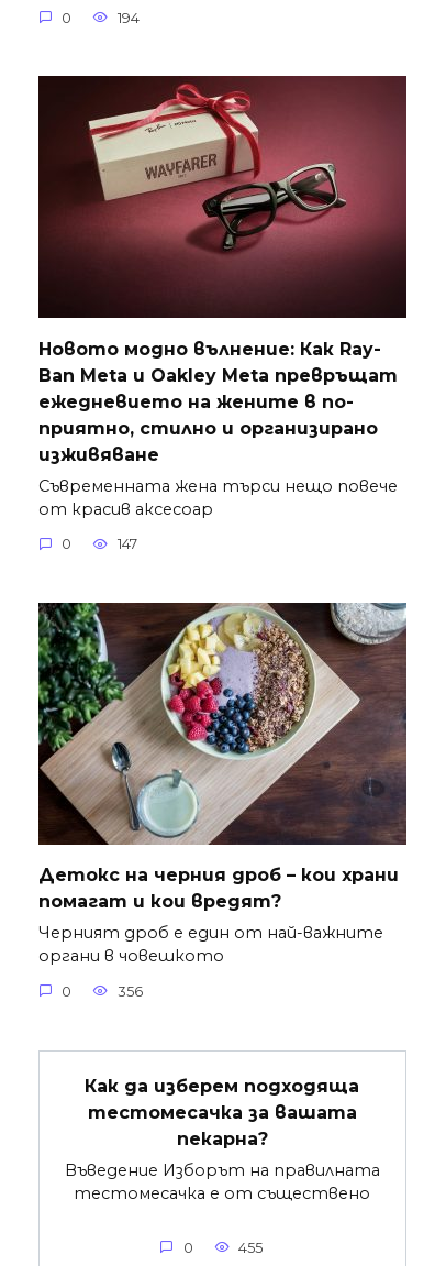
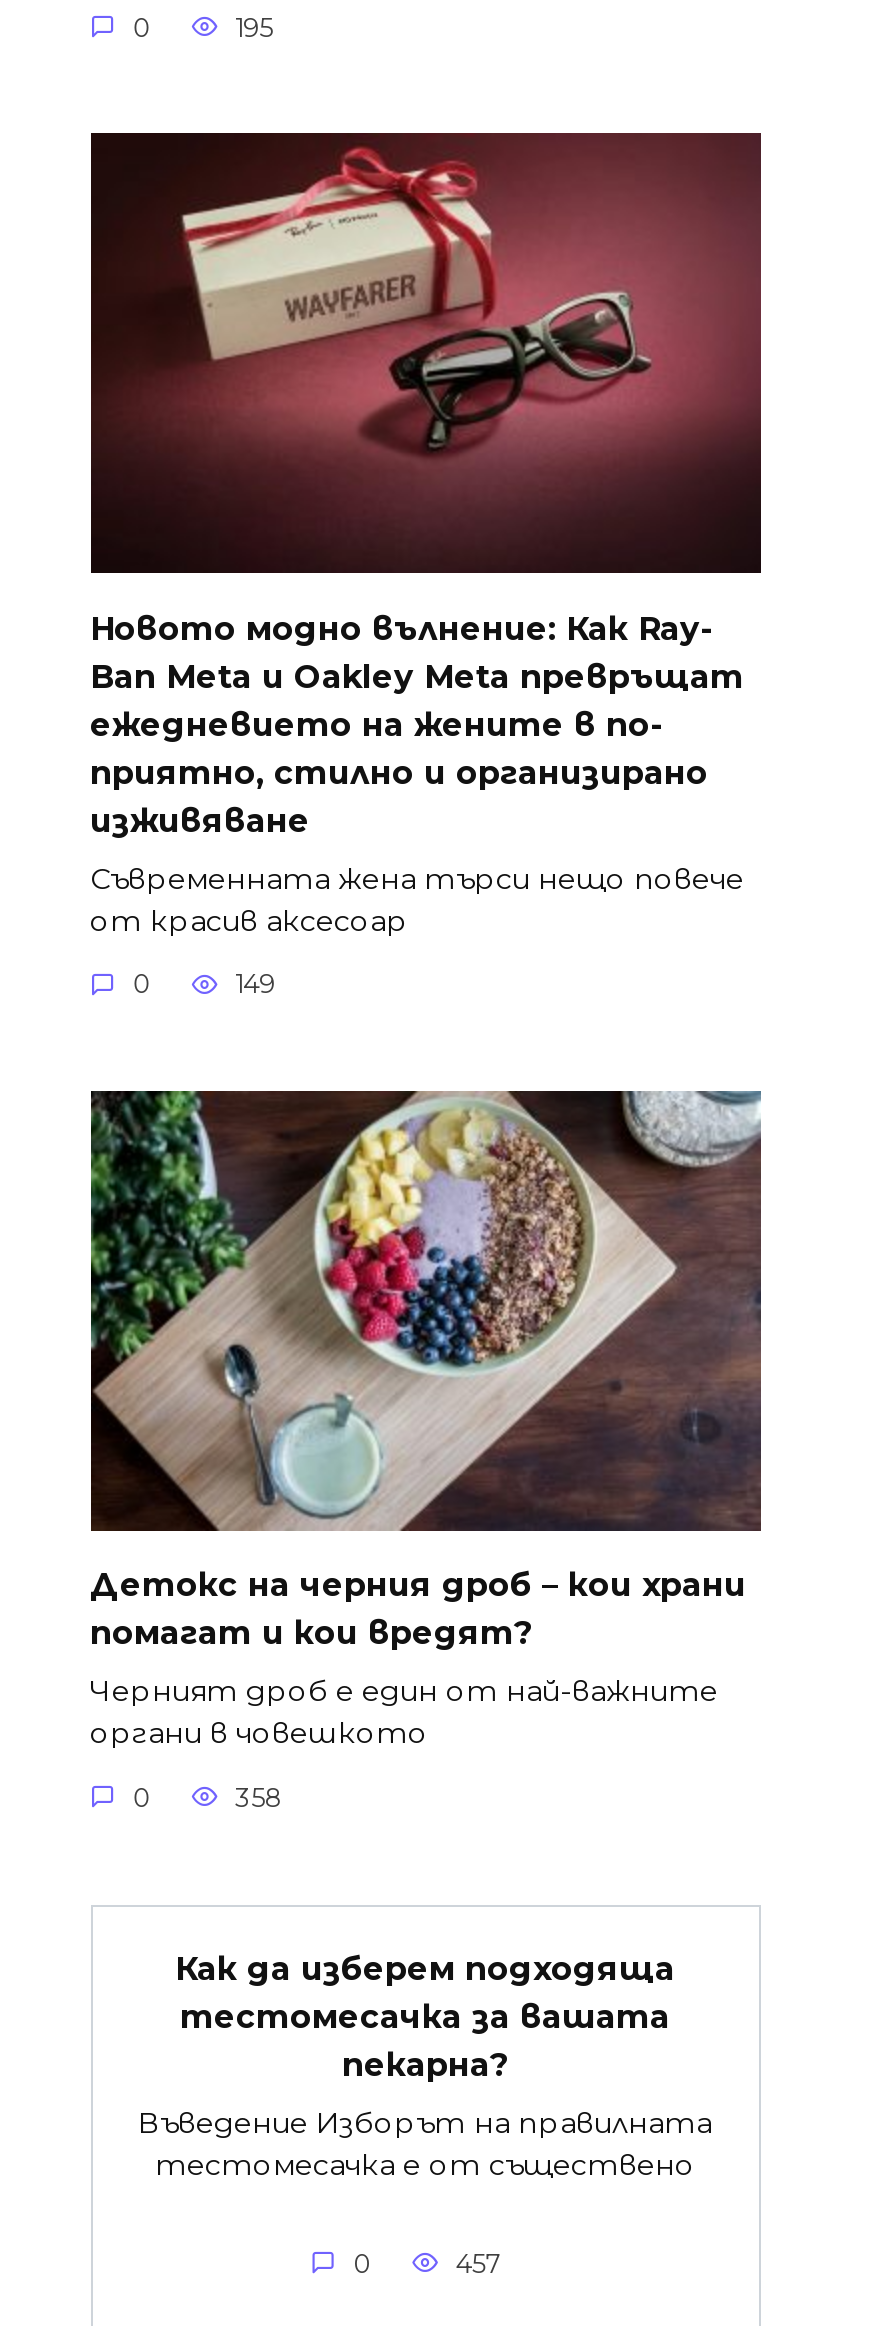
[118,9,140,26] 194 -> [235,12,273,42] 195
[118,536,137,552] 147 -> [235,969,275,999] 149
[118,983,143,1000] 356 -> [235,1783,283,1813] 358
[239,1240,263,1256] 455 -> [455,2249,499,2279] 457

